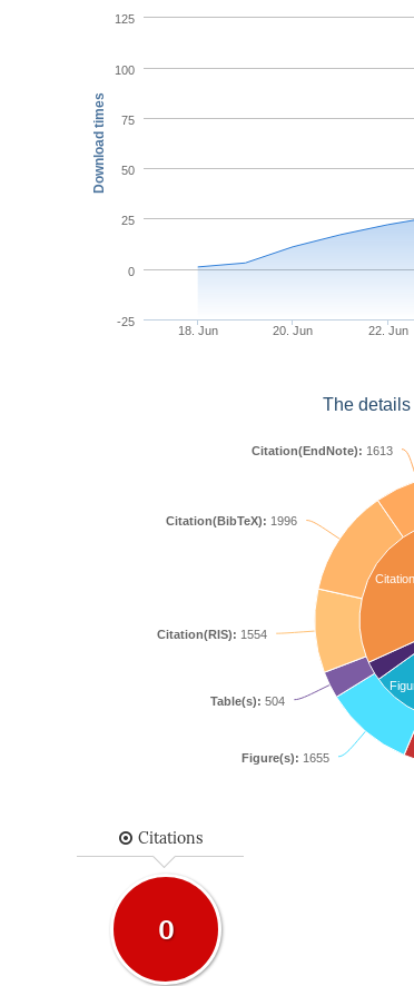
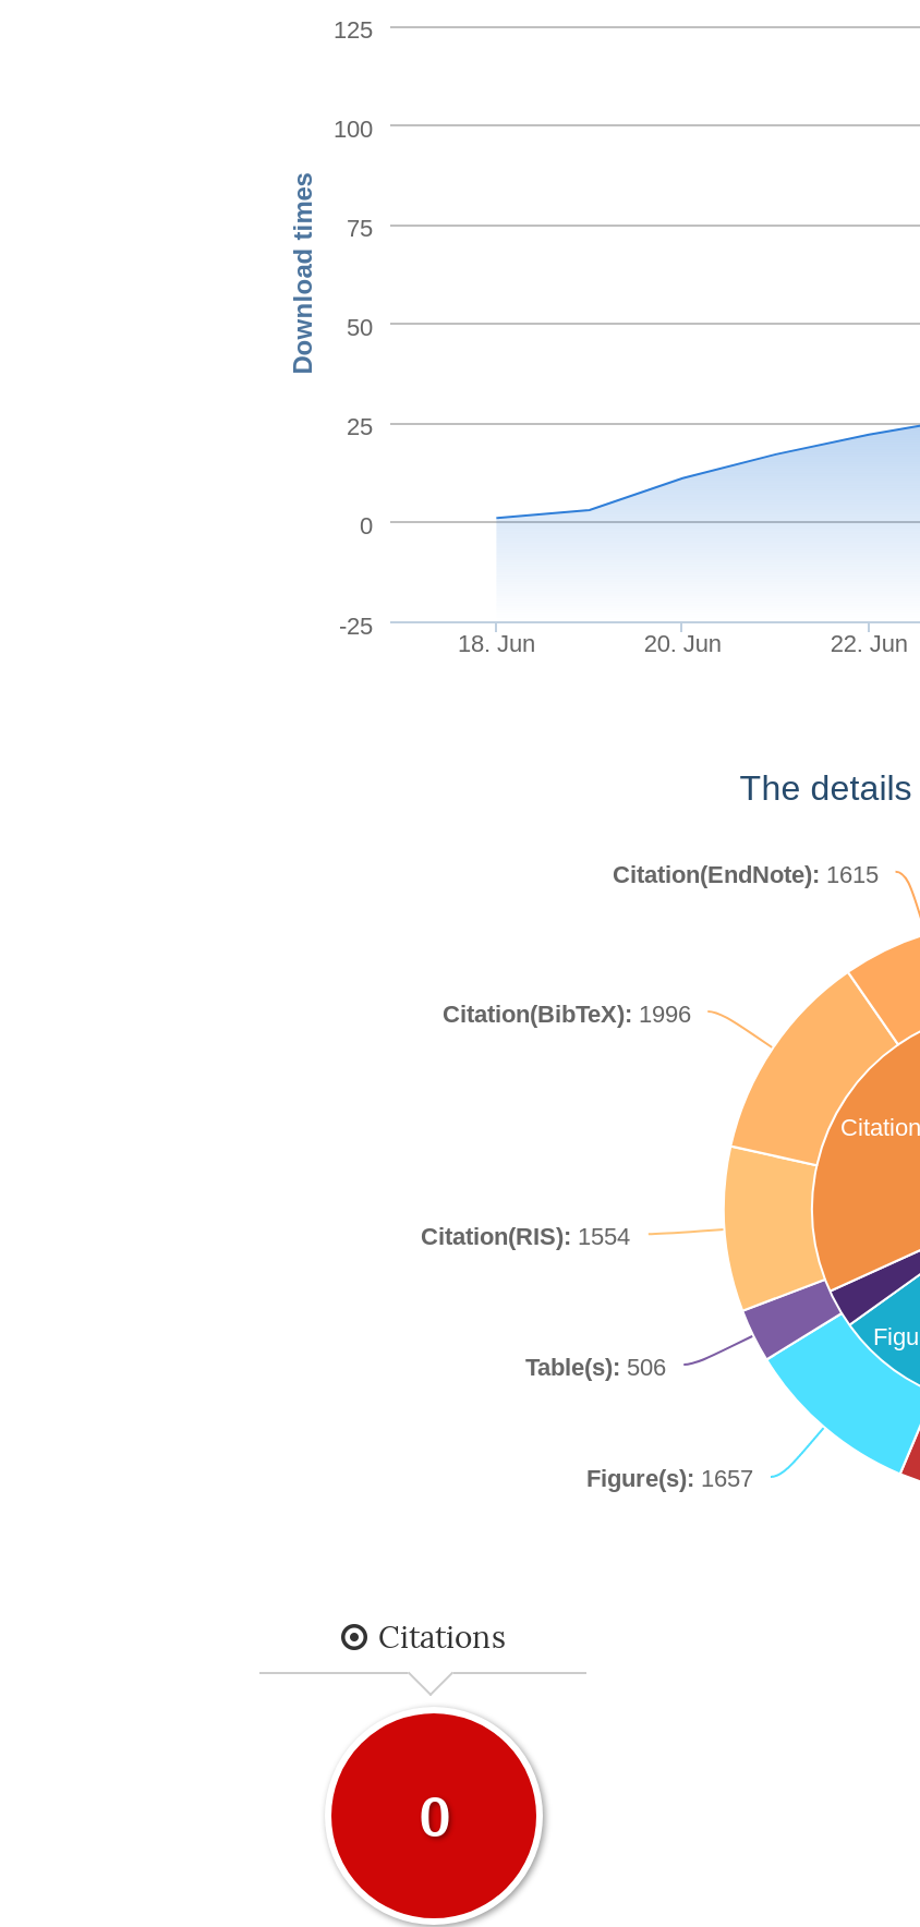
[252,444,393,457] Citation(EndNote): 1613 -> [613,861,879,888] Citation(EndNote): 1615
[210,694,285,708] Table(s): 504 -> [525,1354,666,1381] Table(s): 506
[241,751,329,765] Figure(s): 1655 -> [586,1465,753,1492] Figure(s): 1657

